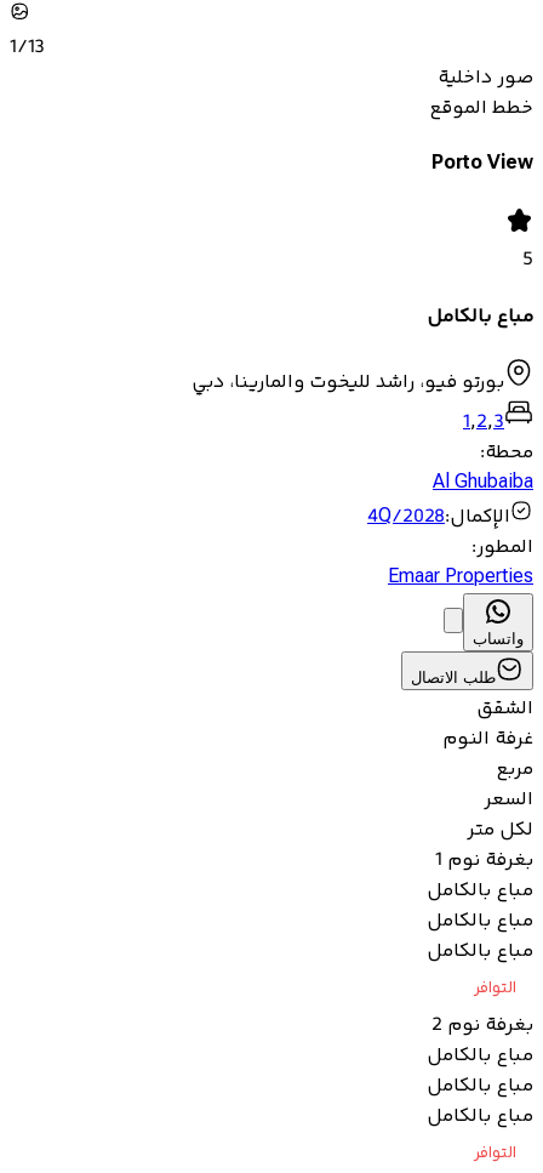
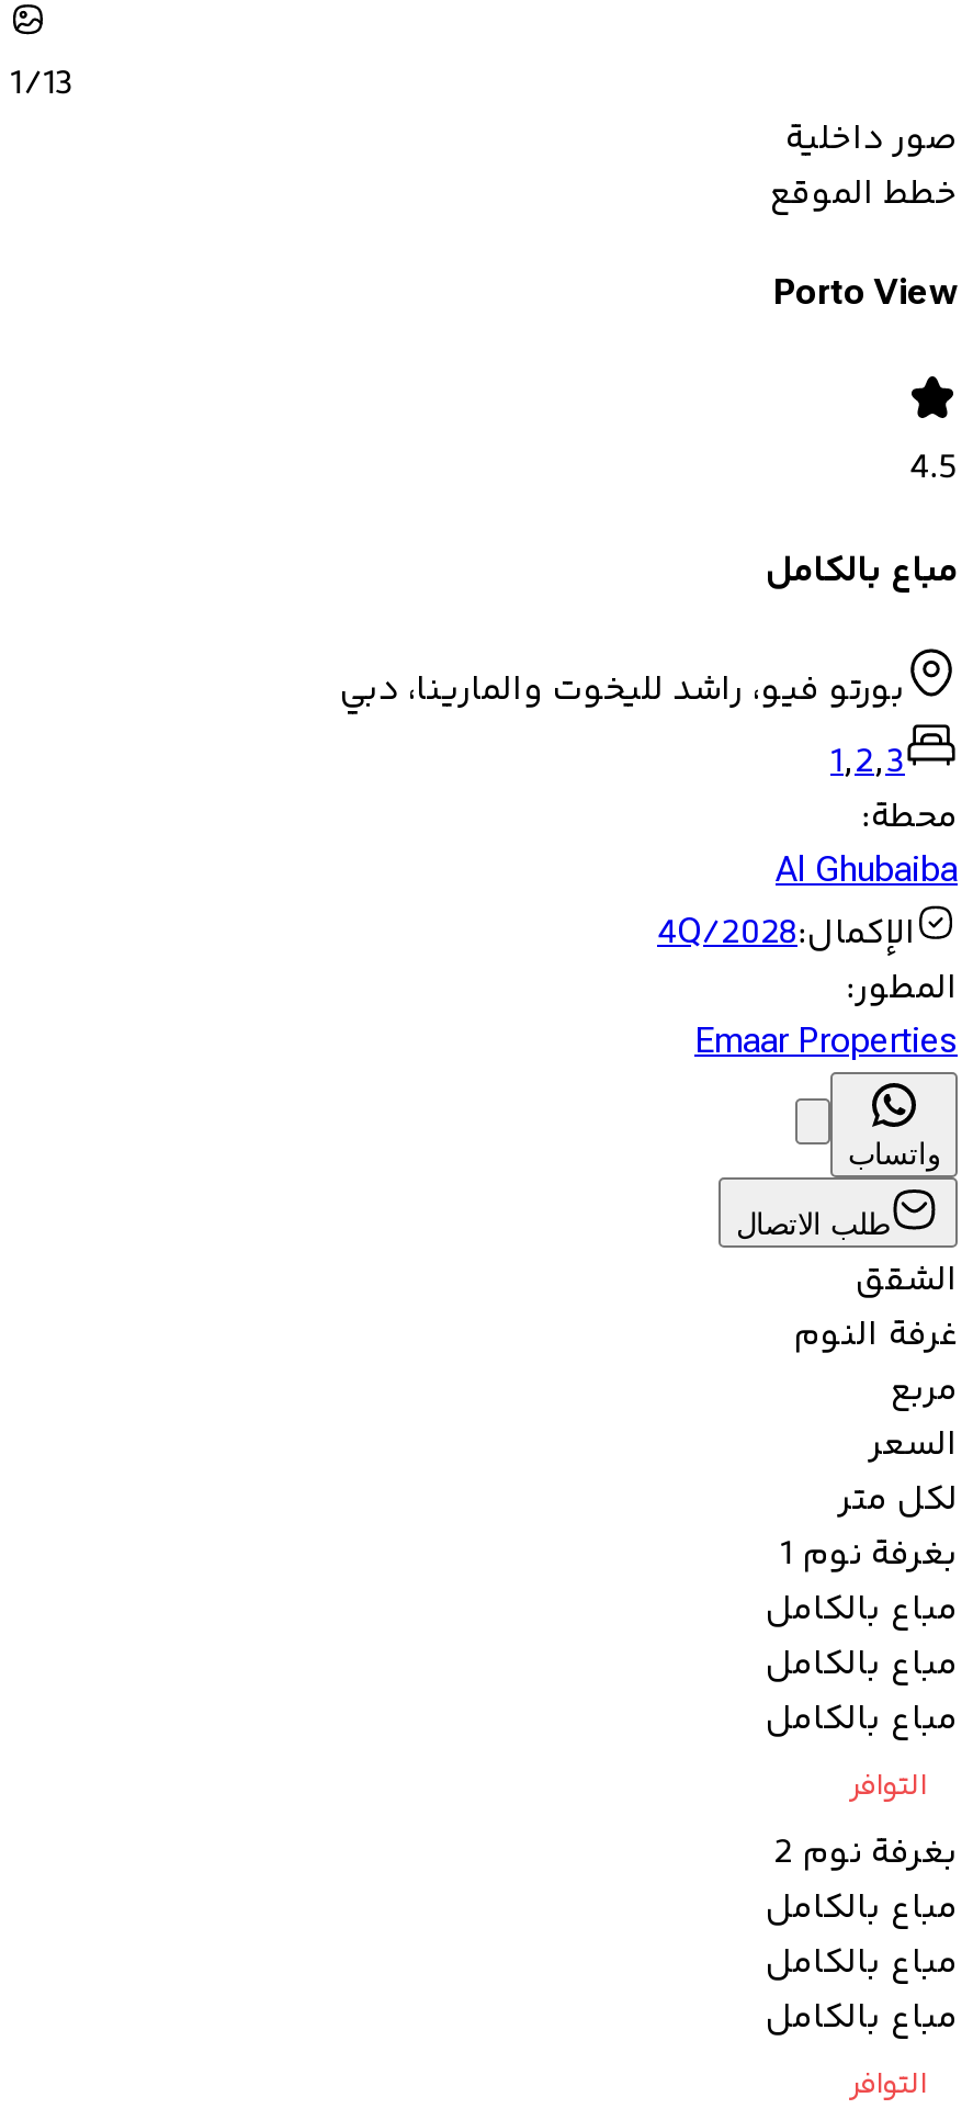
[522,246,533,276] 5 -> [909,443,958,498] 4.5

